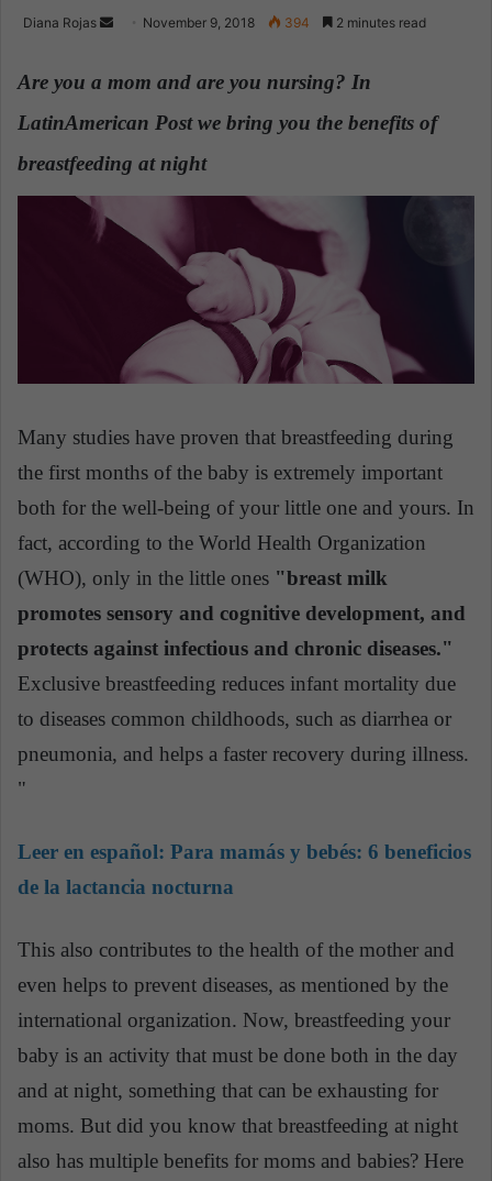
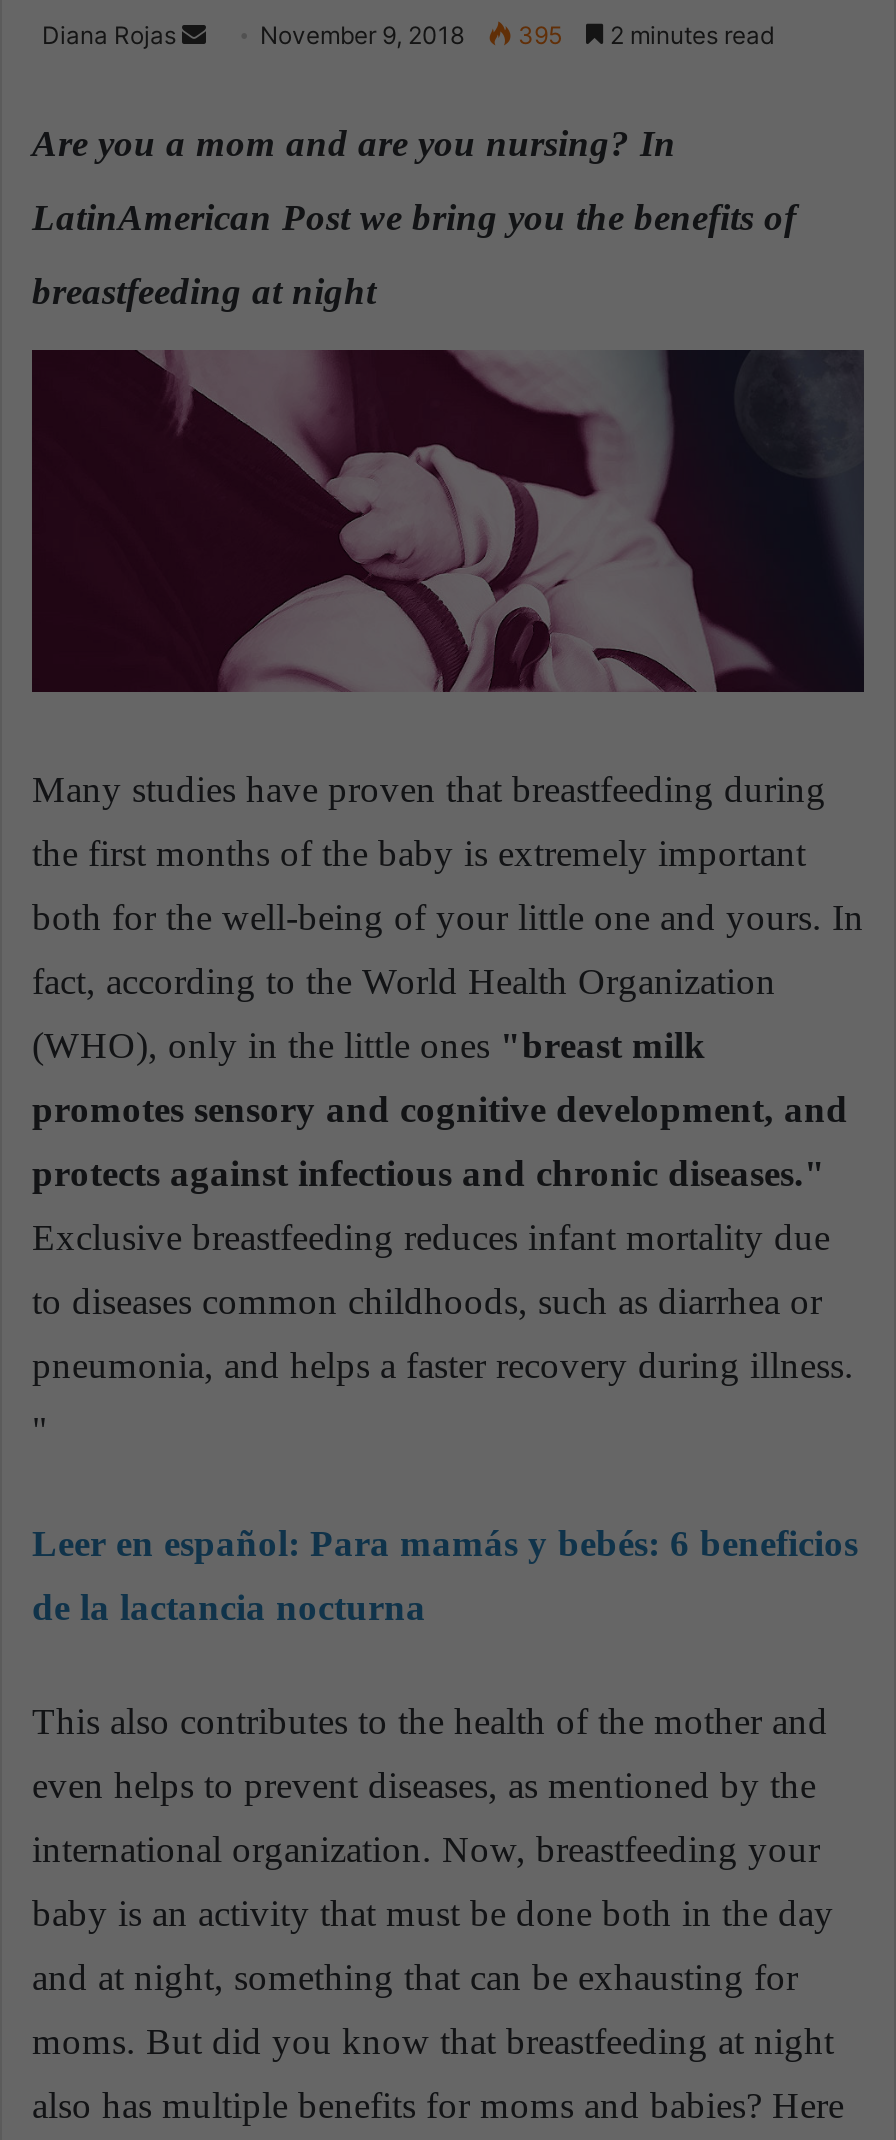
[281,15,310,31] 394 -> [512,21,562,51] 395

